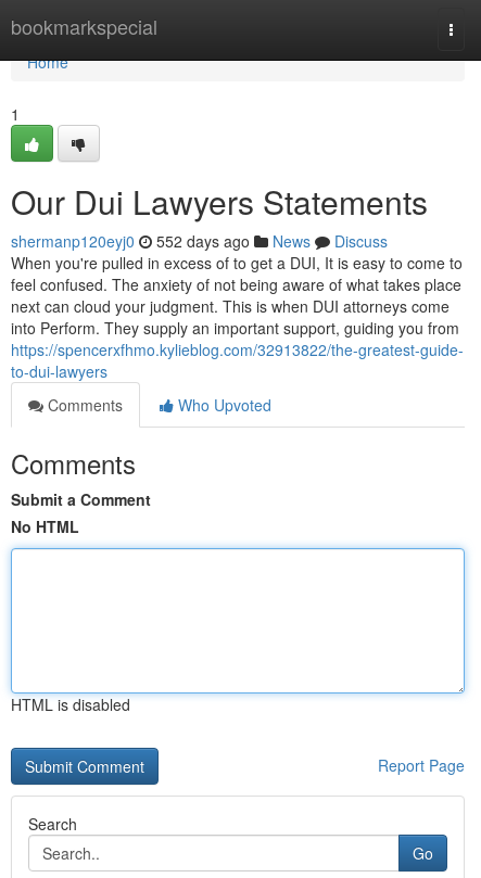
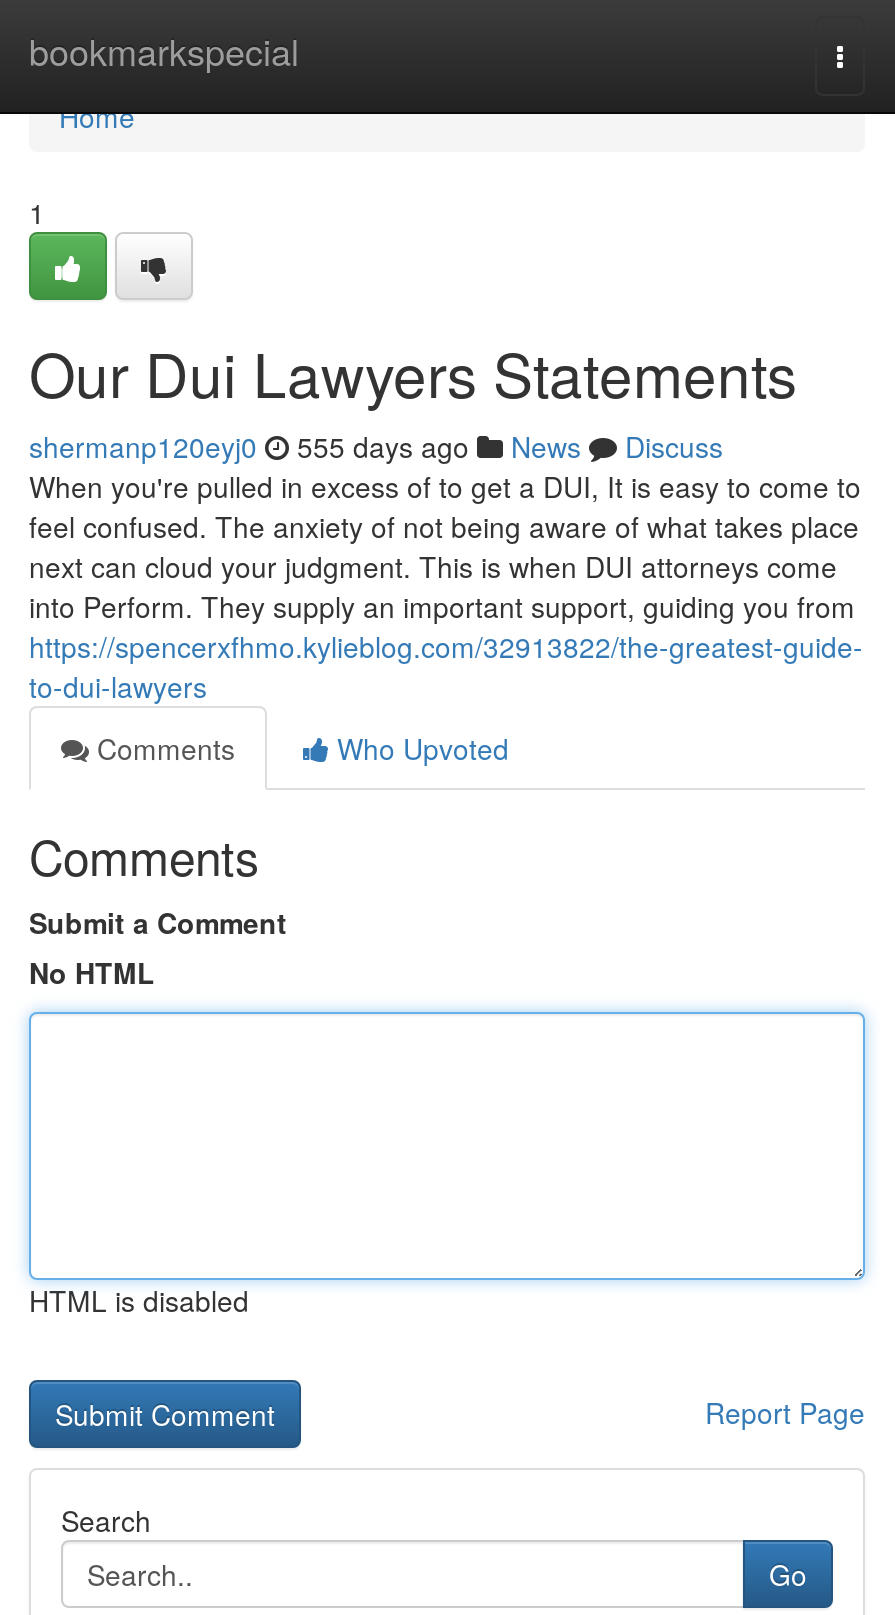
[11,230,388,252] shermanp120eyj0 552 days ago News Discuss -> [29,426,723,466] shermanp120eyj0 555 days ago News Discuss

